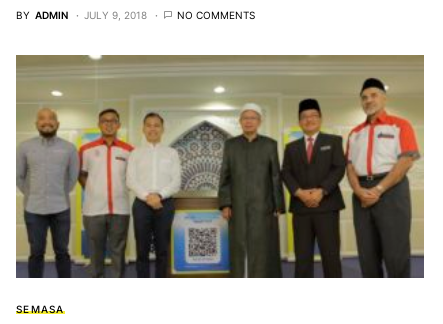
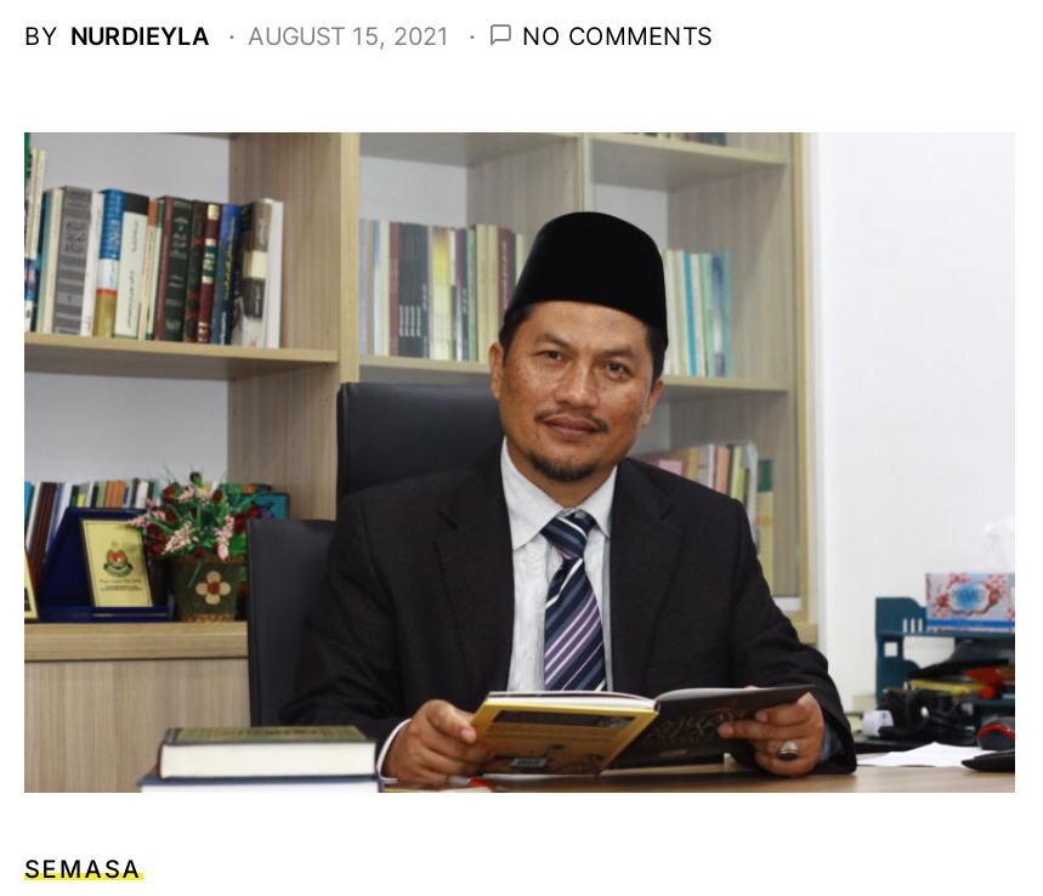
[16,9,147,21] BY ADMIN | JULY 9, 2018 -> [24,20,449,49] BY NURDIEYLA | AUGUST 15, 2021
[16,54,425,279] [image] -> [22,132,1018,795] [image]

